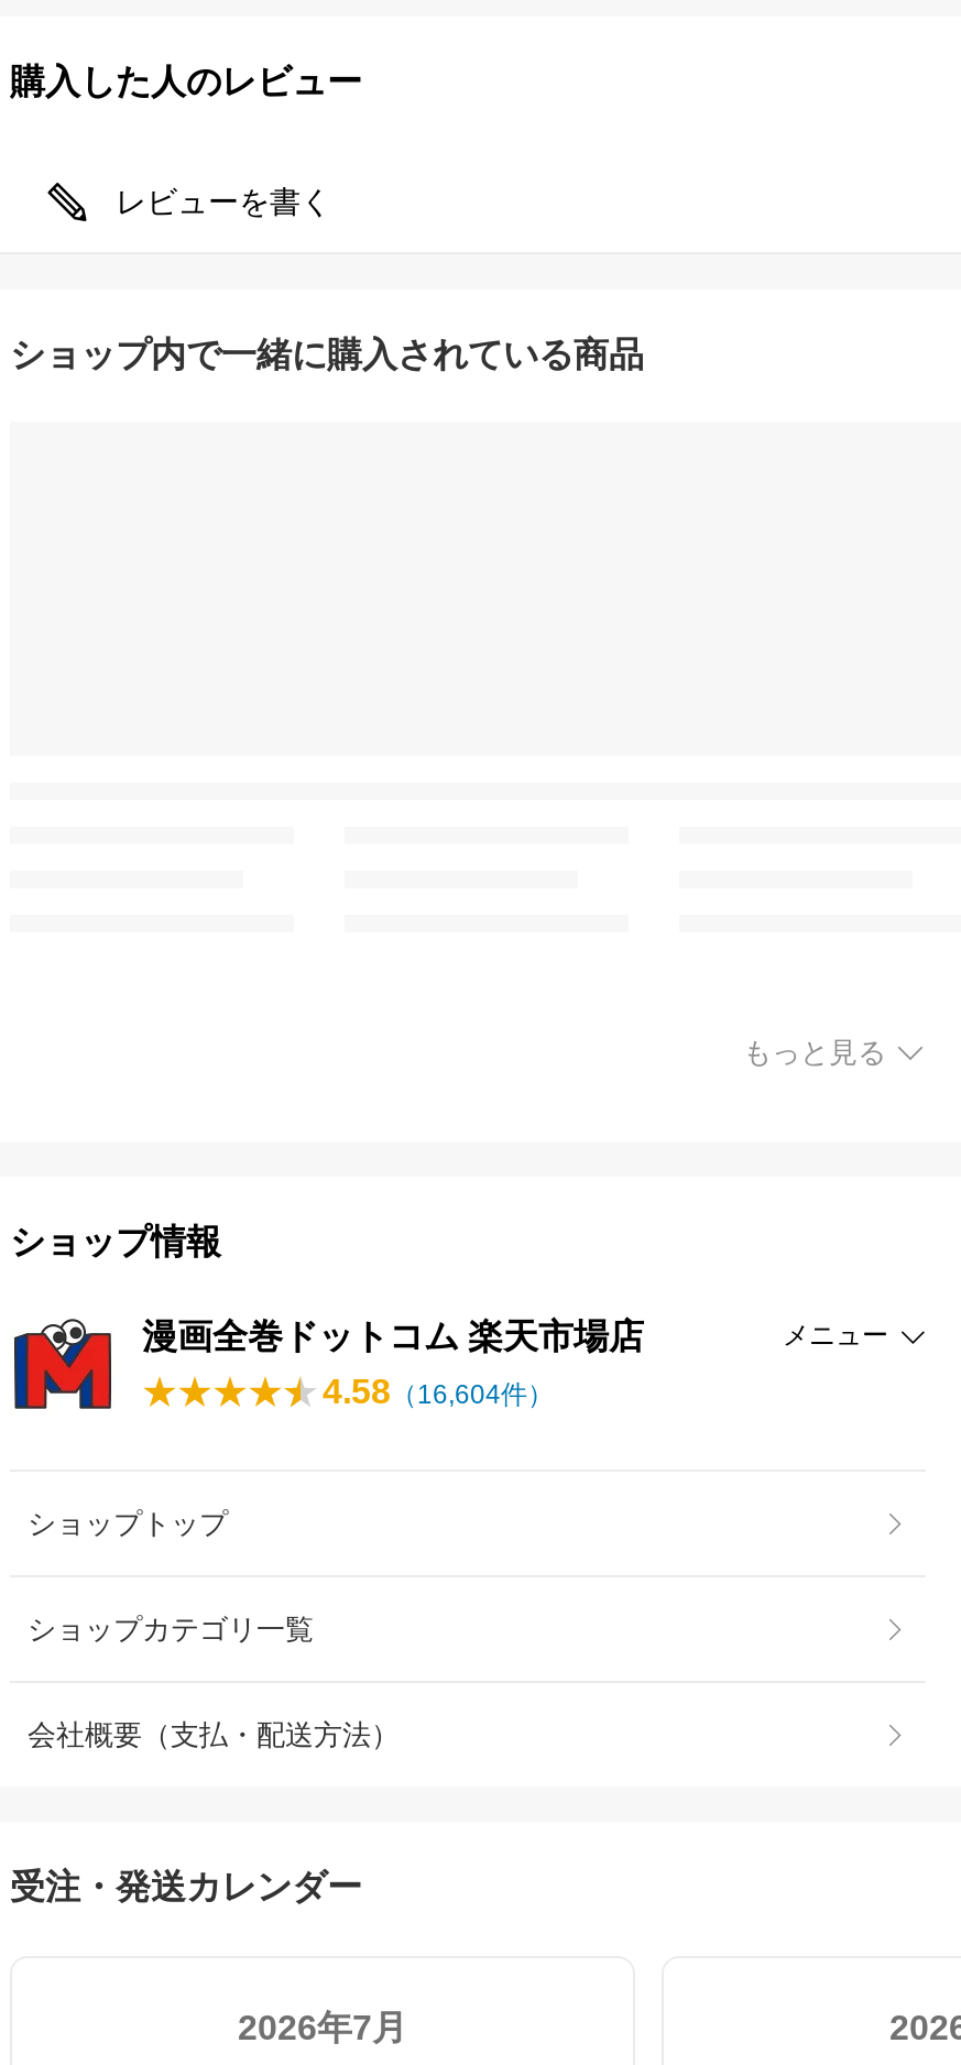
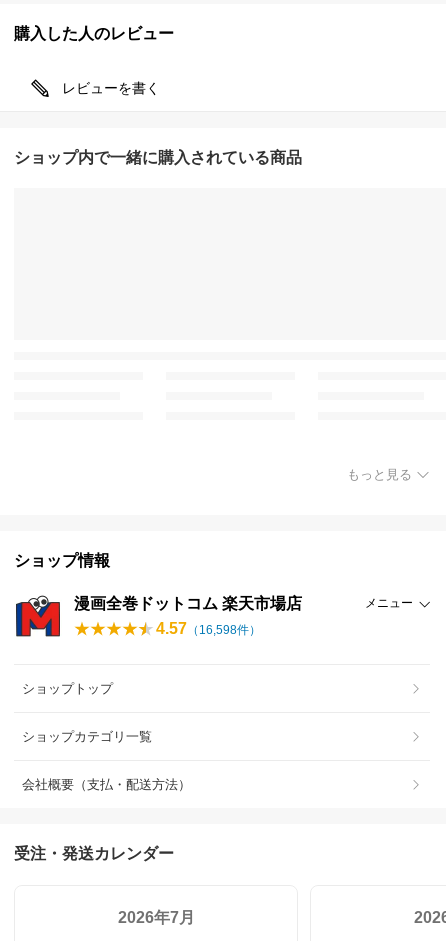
[323,1373,554,1410] 4.58（16,604件） -> [156,620,261,637] 4.57（16,598件）

